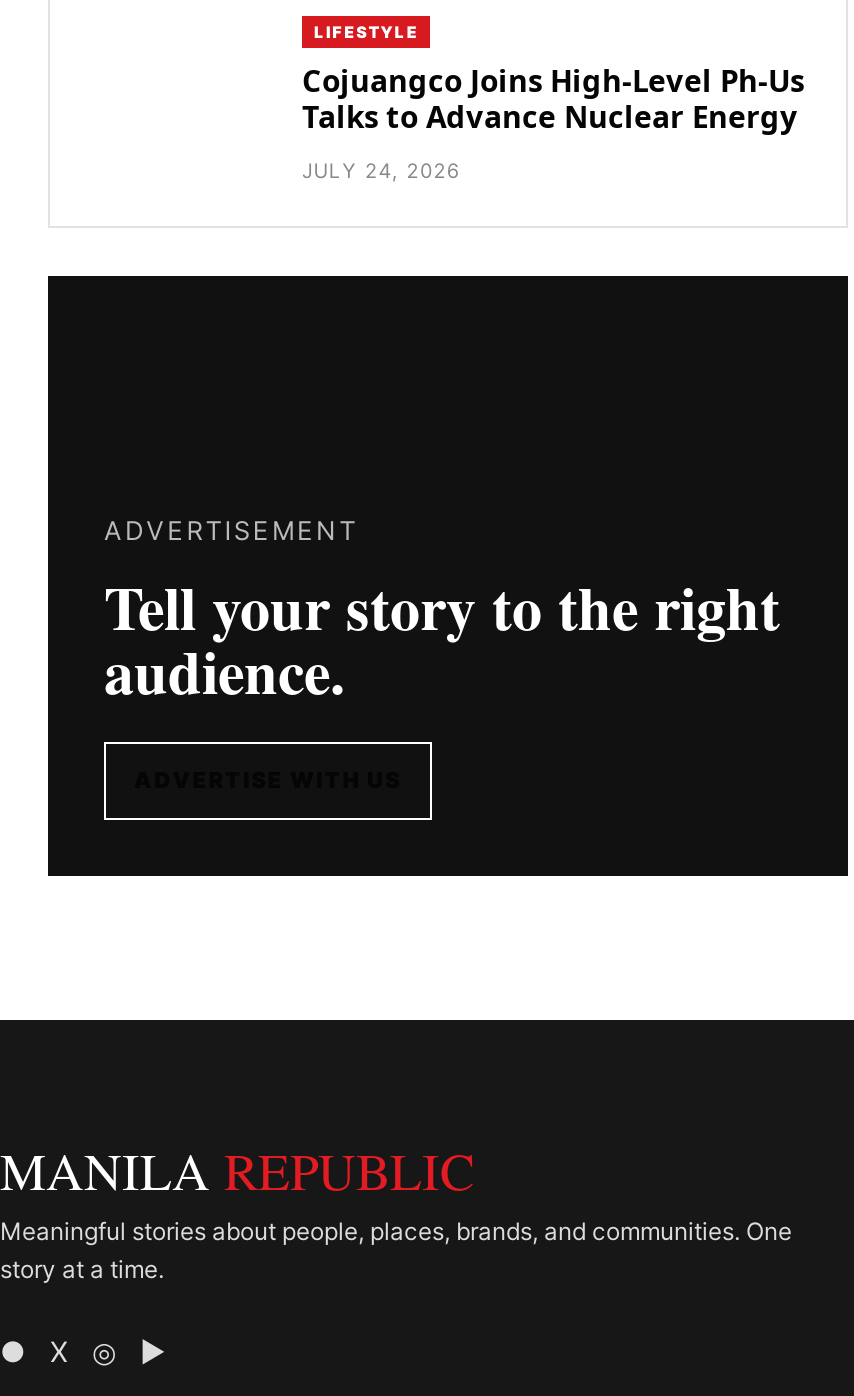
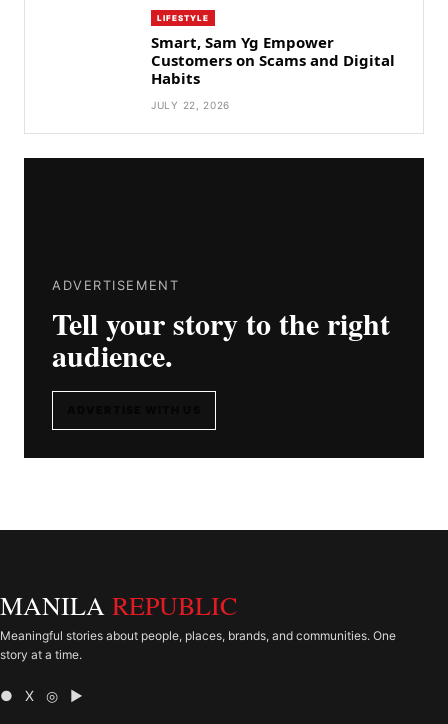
[302,60,804,136] Cojuangco Joins High-Level Ph-Us | Talks to Advance Nuclear Energy -> [151,32,395,88] Smart, Sam Yg Empower | Customers on Scams and Digital | Habits
[302,158,460,182] JULY 24, 2026 -> [151,99,230,111] JULY 22, 2026

